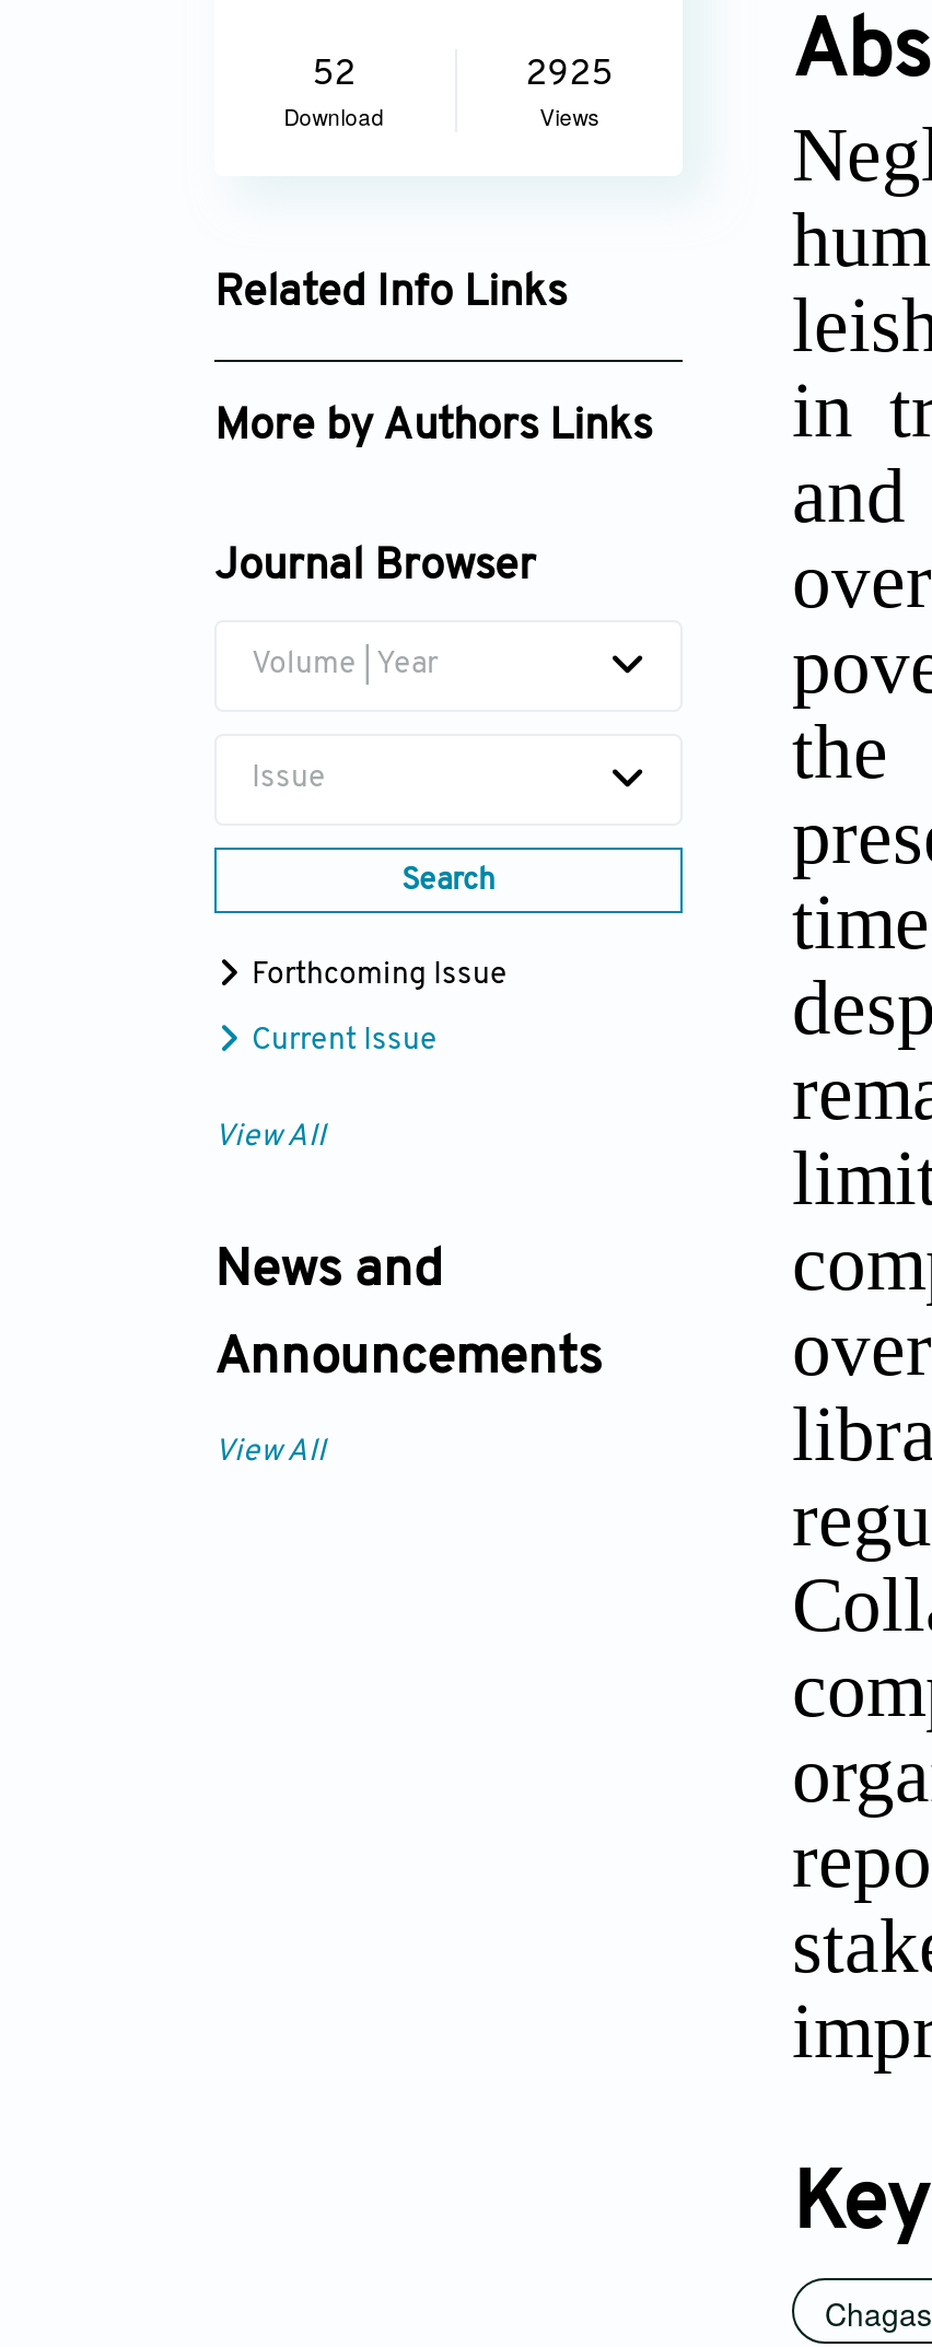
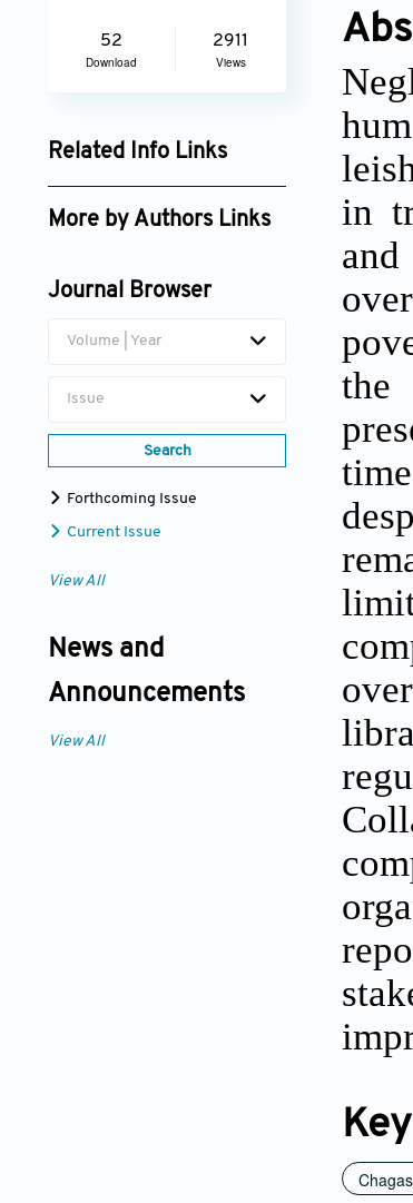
[526,58,613,93] 2925 -> [213,32,248,50] 2911

